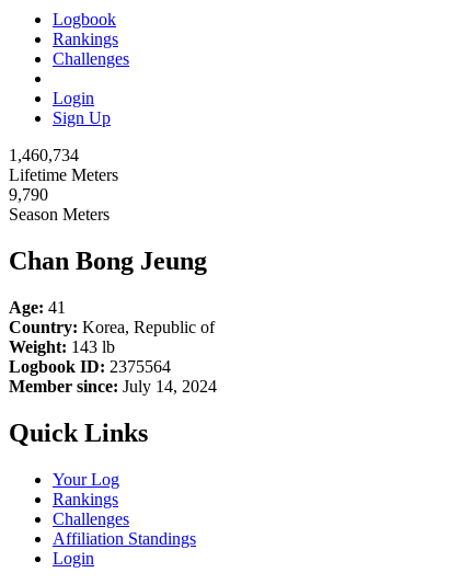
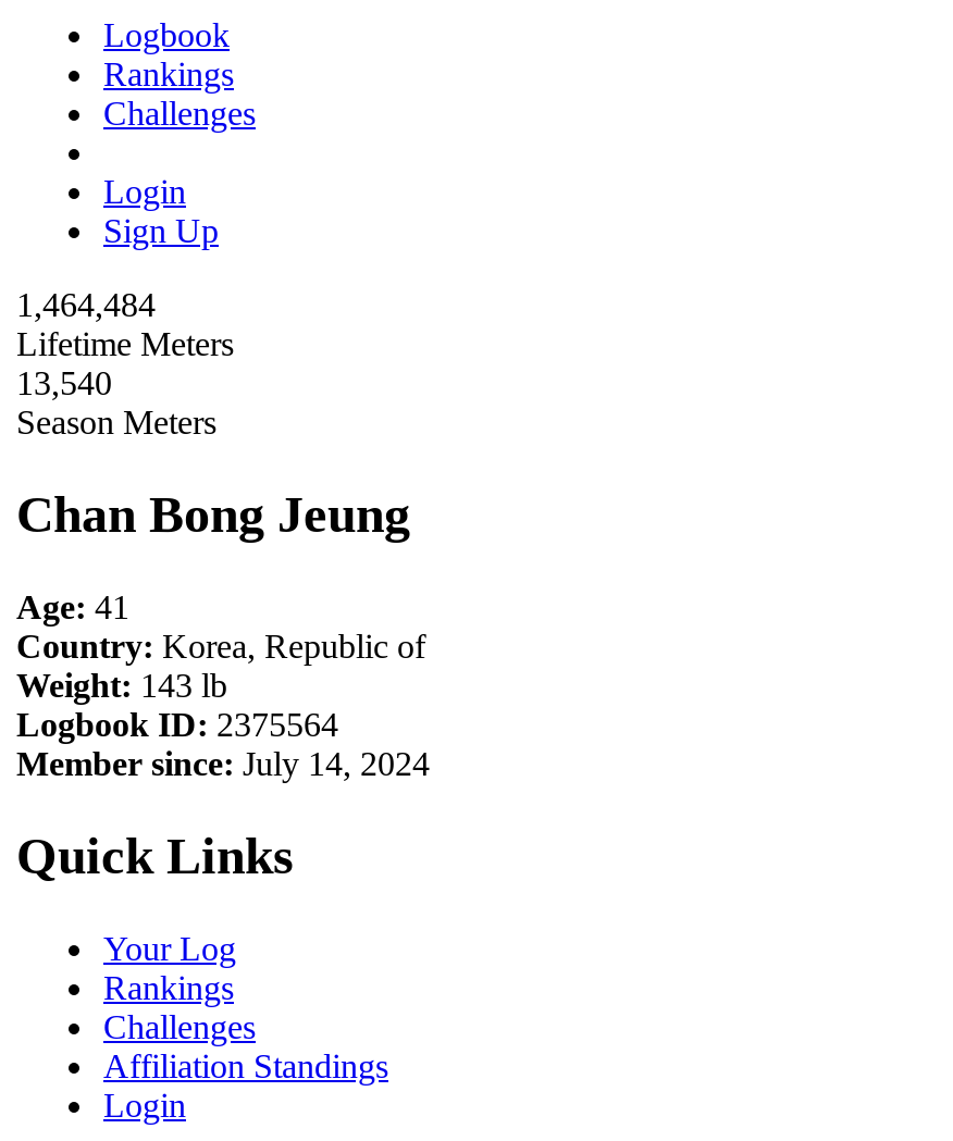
[9,146,79,164] 1,460,734 -> [16,286,156,323] 1,464,484
[9,185,48,204] 9,790 -> [16,364,112,401] 13,540

